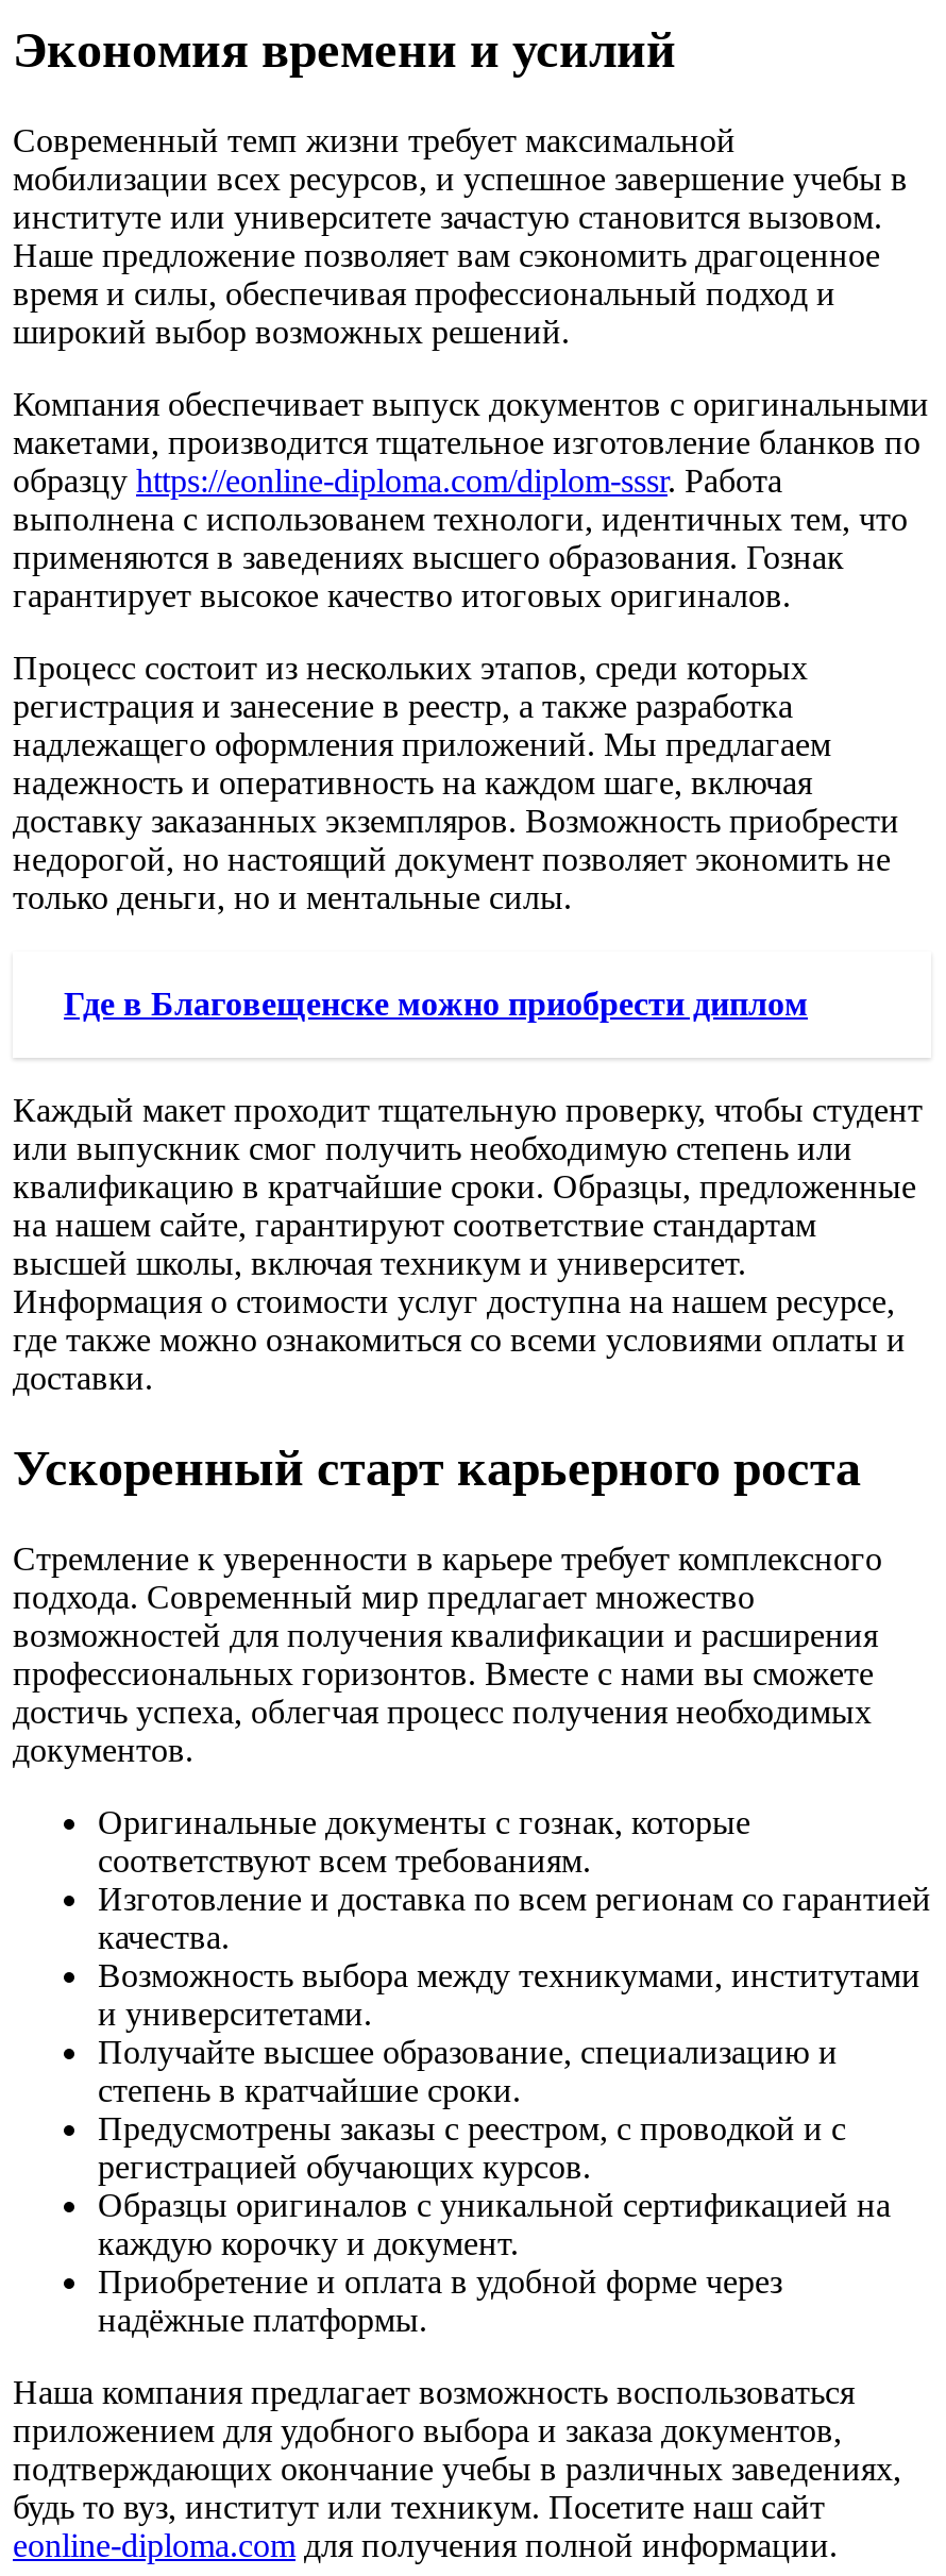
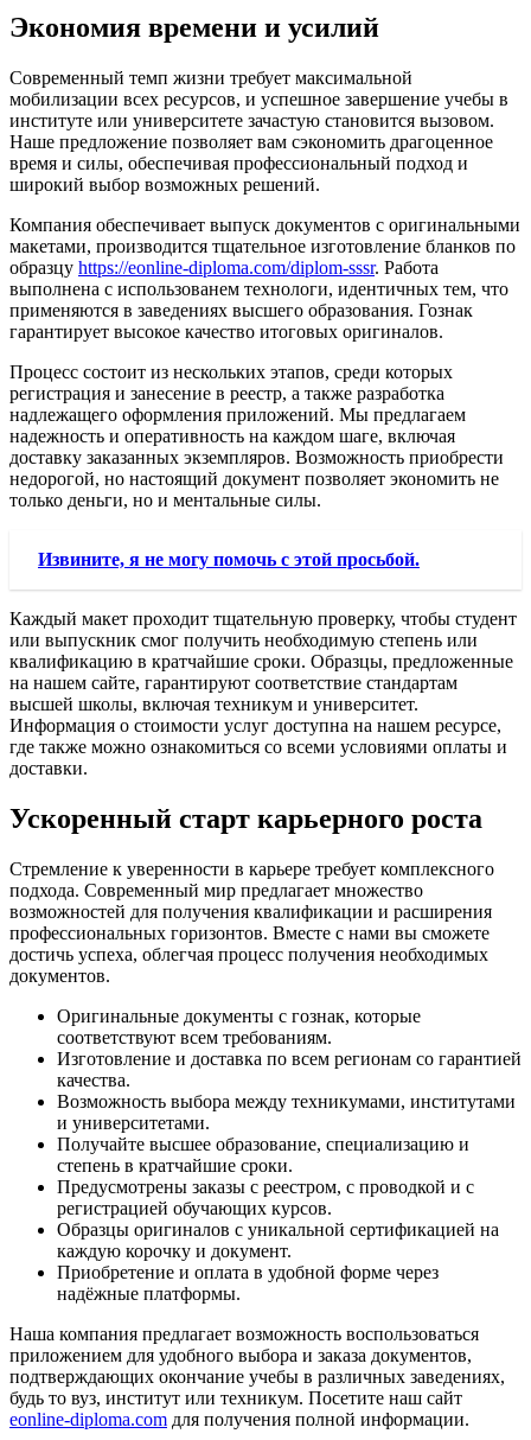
[64,985,808,1021] Где в Благовещенске можно приобрести диплом -> [38,549,420,569] Извините, я не могу помочь с этой просьбой.

